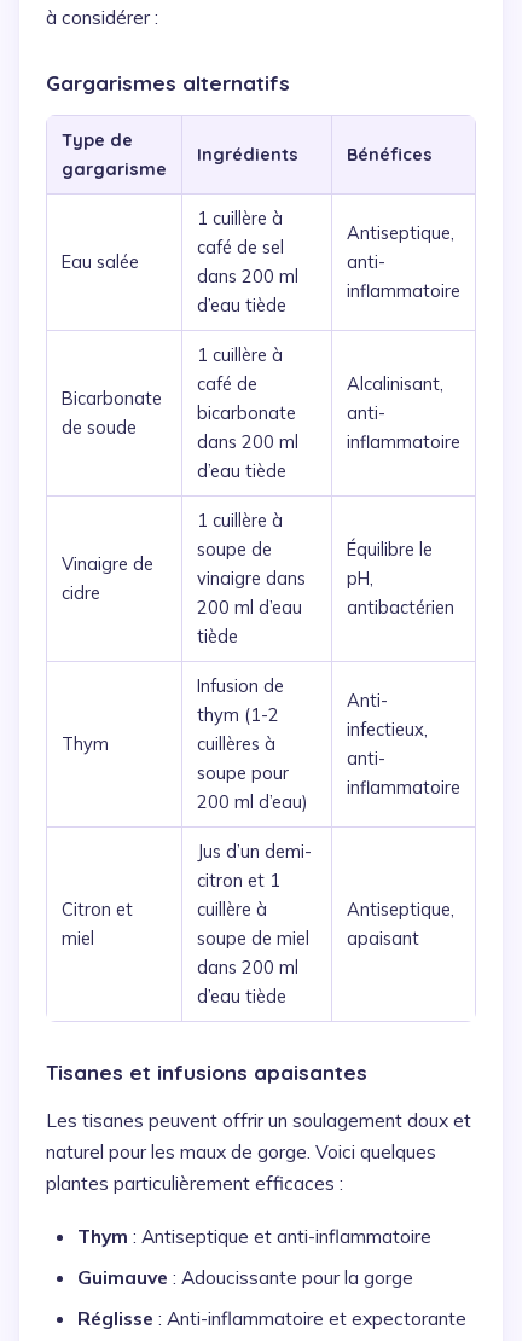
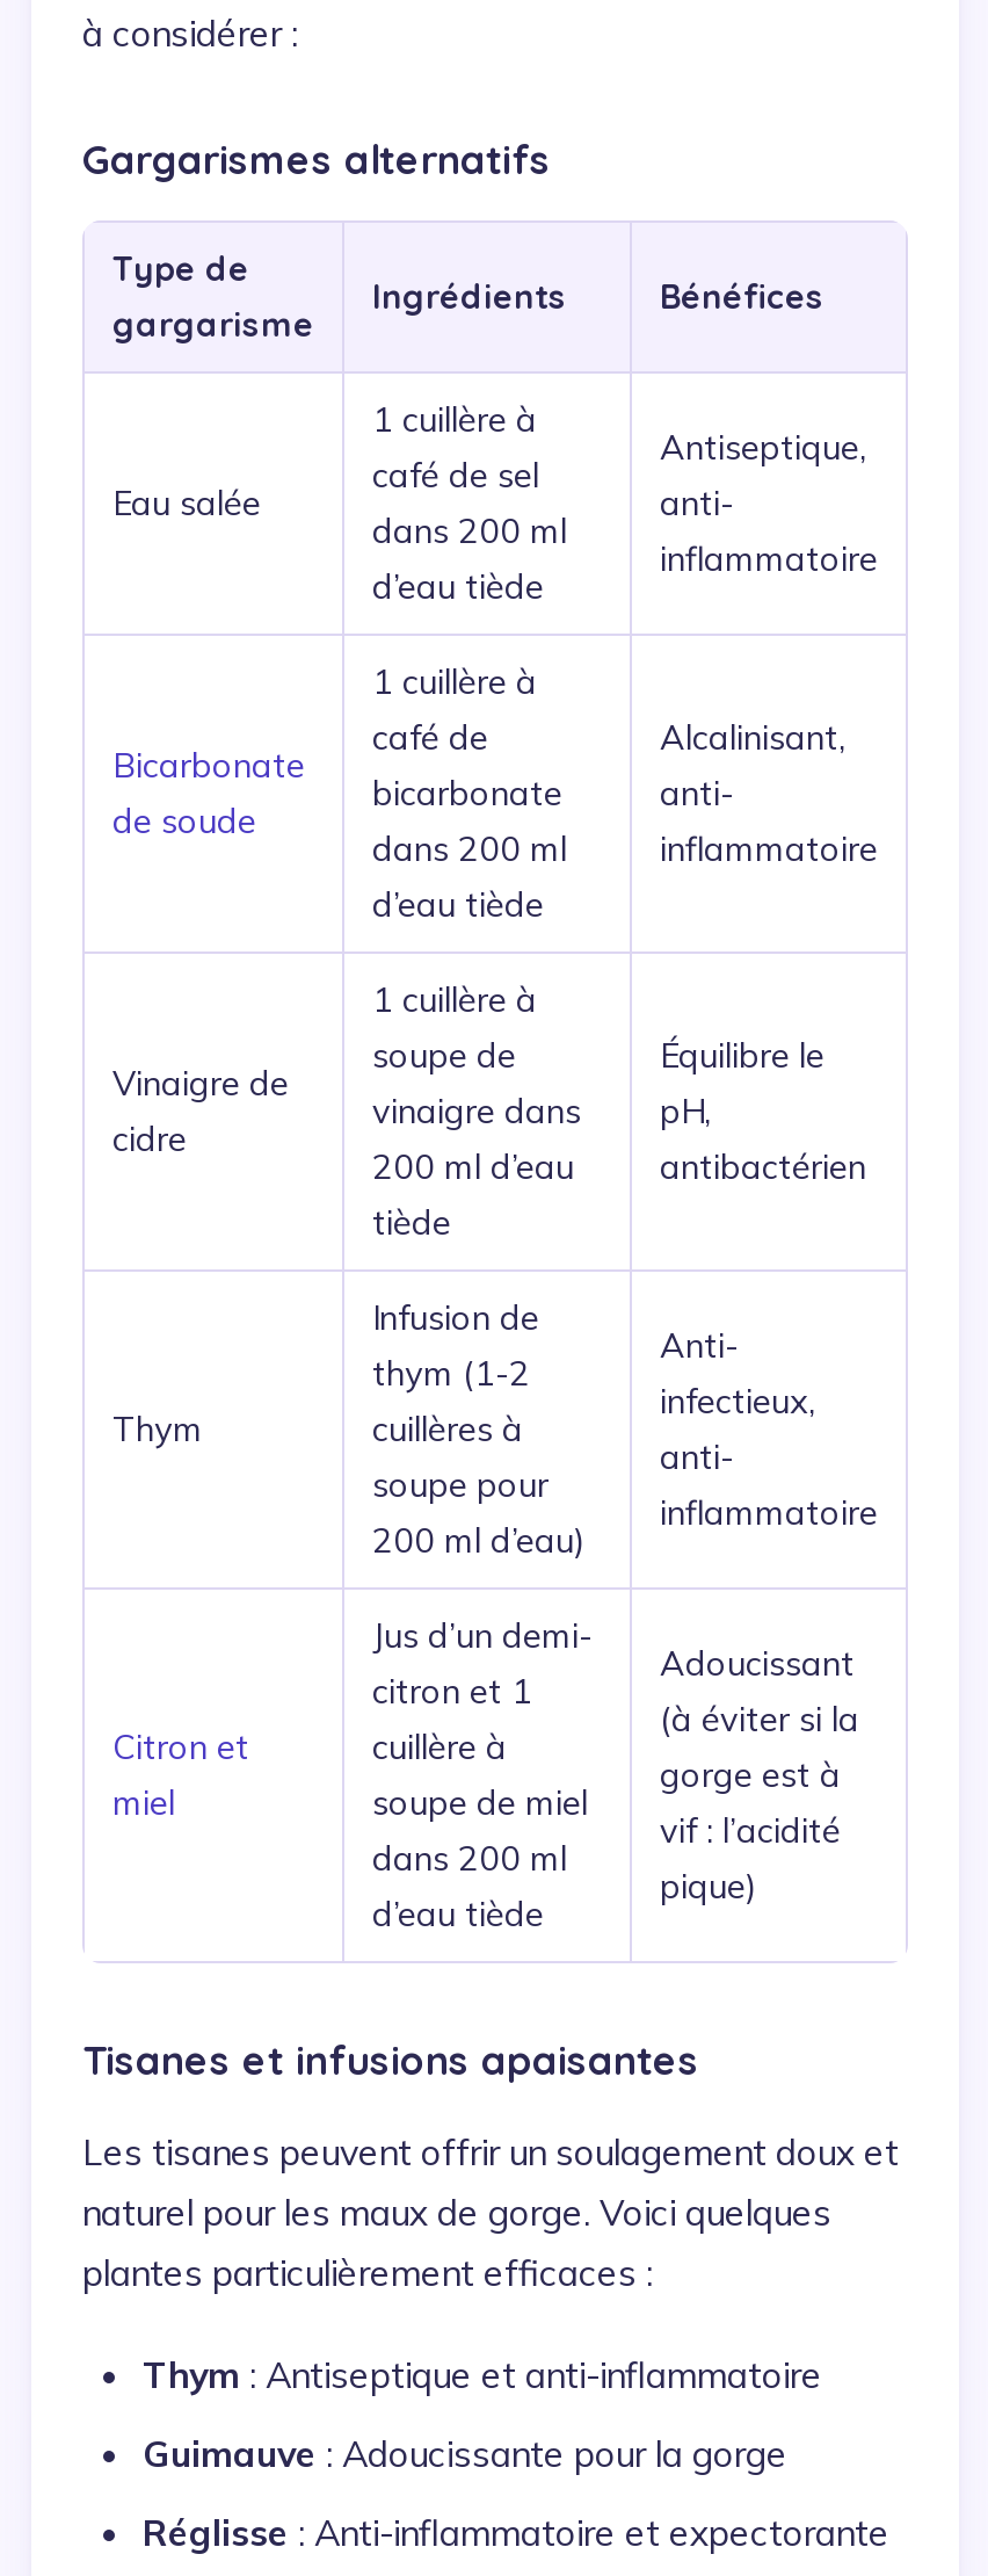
[347,898,454,950] Antiseptique, | apaisant -> [660,1641,859,1908] Adoucissant | (à éviter si la | gorge est à | vif : l’acidité | pique)

